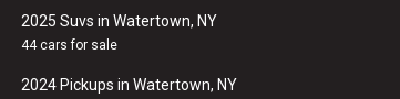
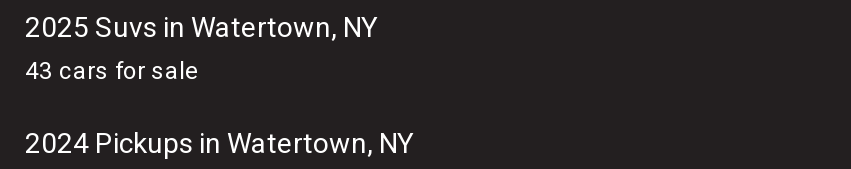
[21,37,117,53] 44 cars for sale -> [25,57,199,85] 43 cars for sale

